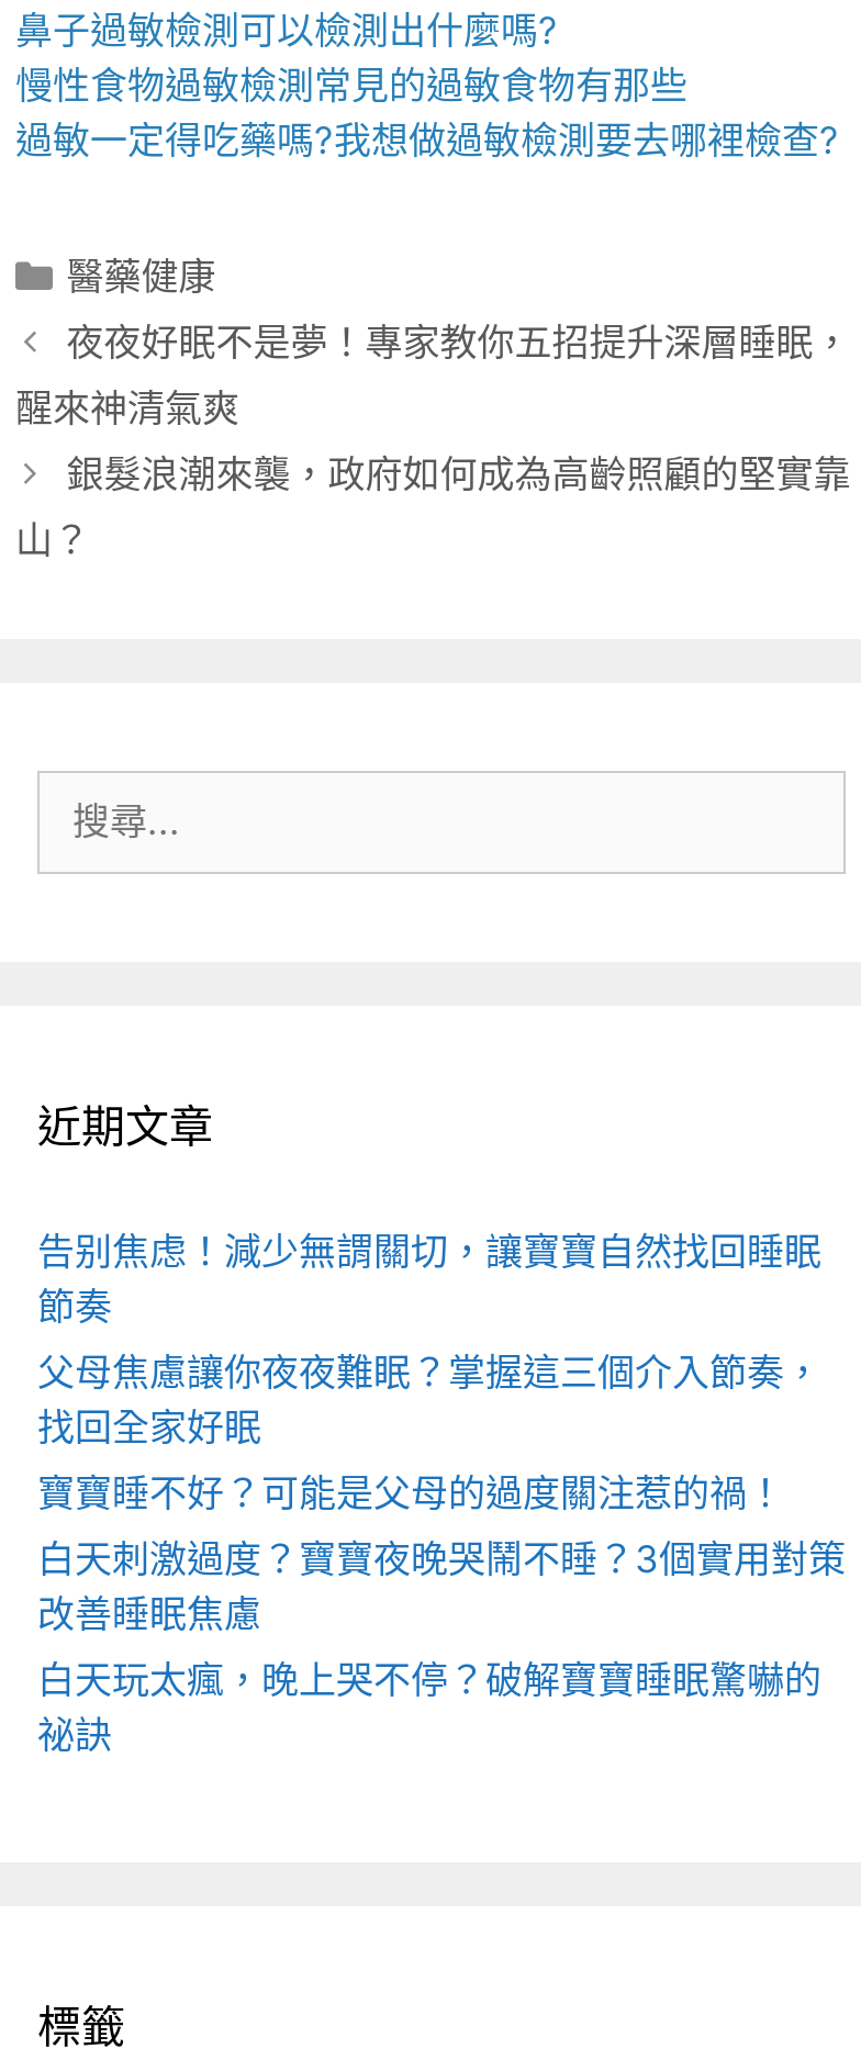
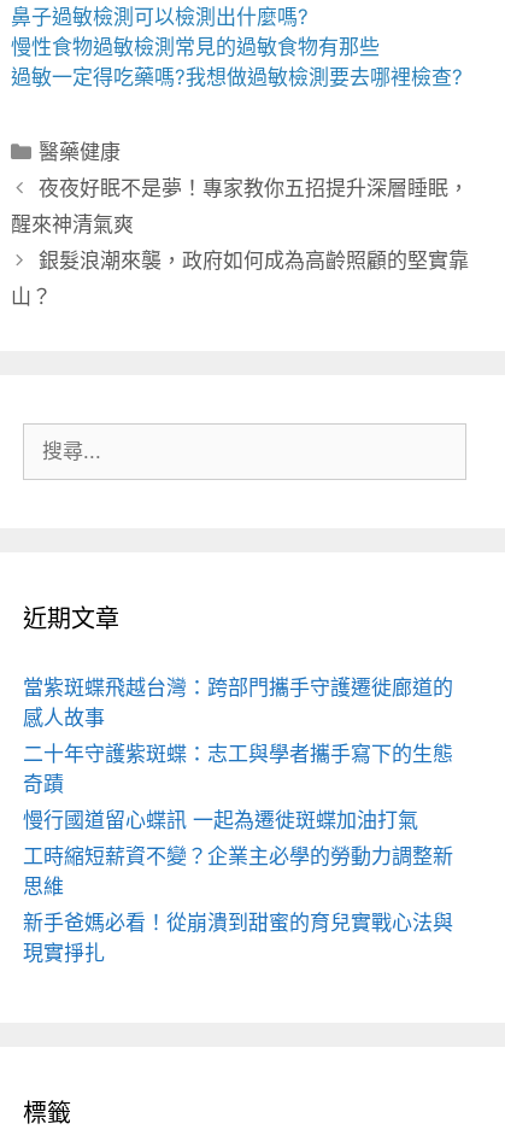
[37,1229,821,1328] 告别焦虑！減少無謂關切，讓寶寶自然找回睡眠 | 節奏 -> [23,675,453,729] 當紫斑蝶飛越台灣：跨部門攜手守護遷徙廊道的 | 感人故事
[37,1350,821,1448] 父母焦慮讓你夜夜難眠？掌握這三個介入節奏， | 找回全家好眠 -> [23,741,453,795] 二十年守護紫斑蝶：志工與學者攜手寫下的生態 | 奇蹟
[37,1470,784,1514] 寶寶睡不好？可能是父母的過度關注惹的禍！ -> [23,807,418,832] 慢行國道留心蝶訊 一起為遷徙斑蝶加油打氣
[37,1536,846,1635] 白天刺激過度？寶寶夜晚哭鬧不睡？3個實用對策 | 改善睡眠焦慮 -> [23,844,453,898] 工時縮短薪資不變？企業主必學的勞動力調整新 | 思維
[37,1657,821,1756] 白天玩太瘋，晚上哭不停？破解寶寶睡眠驚嚇的 | 祕訣 -> [23,910,453,964] 新手爸媽必看！從崩潰到甜蜜的育兒實戰心法與 | 現實掙扎

